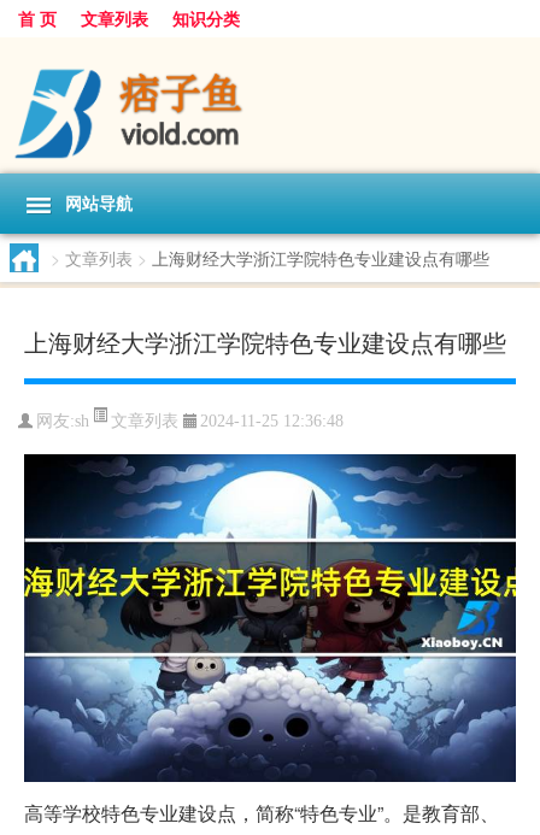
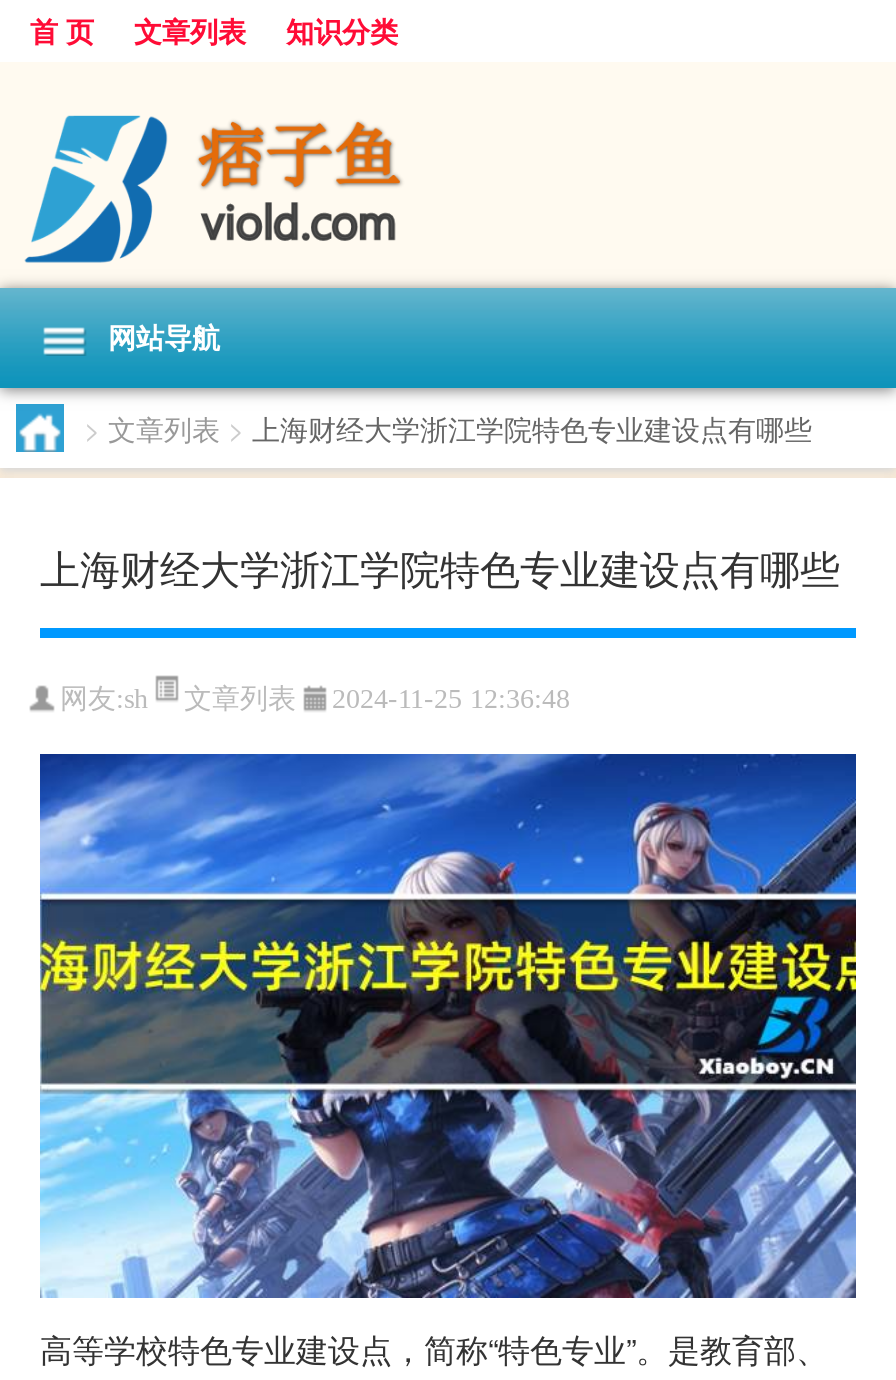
[23,453,517,783] [image] -> [38,752,858,1300] [image]

